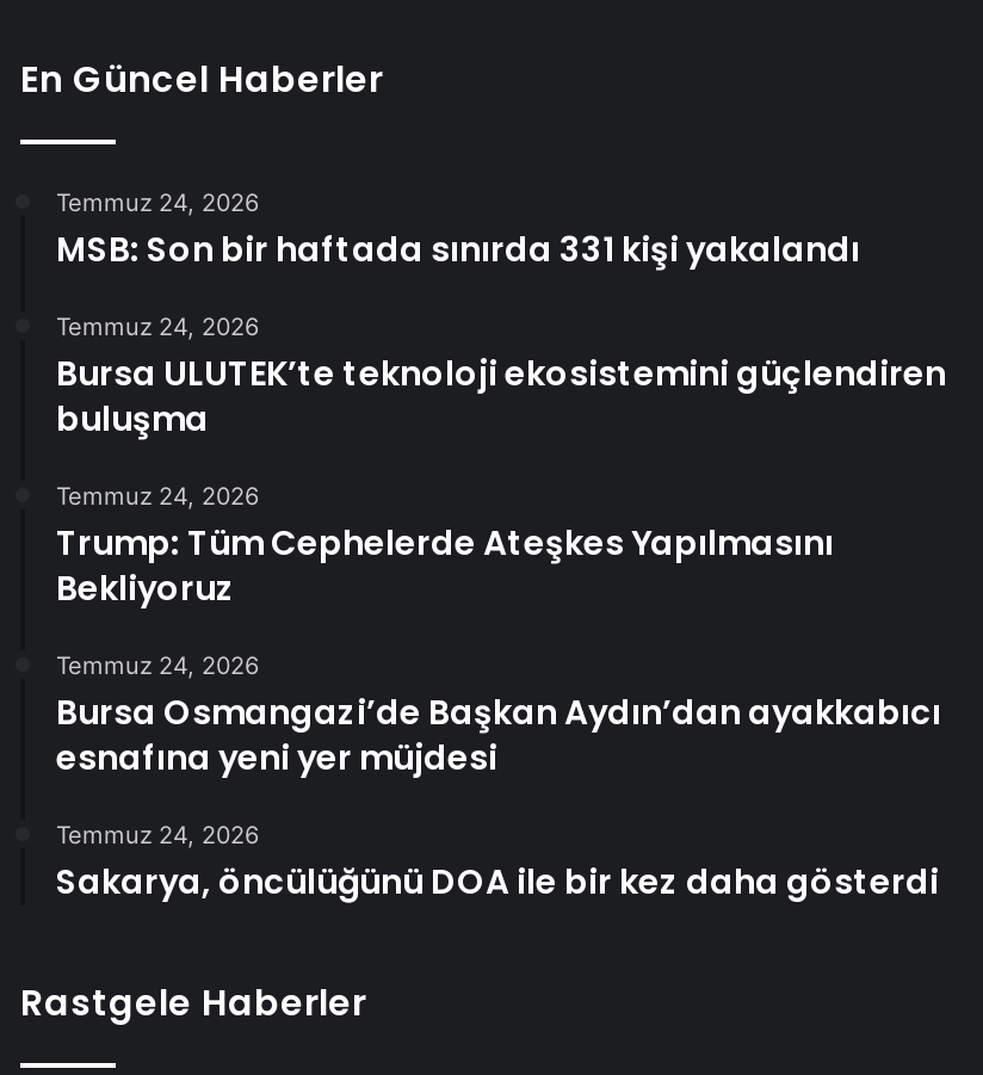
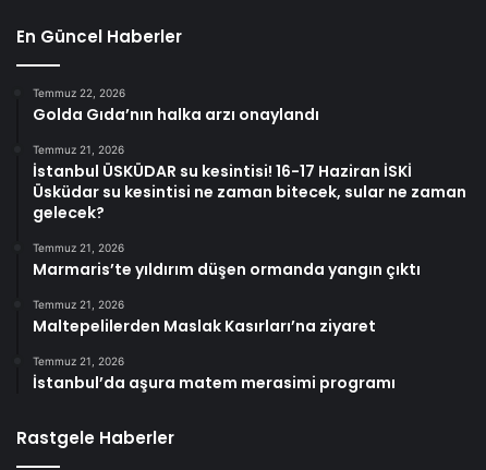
[56,189,860,274] Temmuz 24, 2026 | MSB: Son bir haftada sınırda 331 kişi yakalandı -> [33,86,319,125] Temmuz 22, 2026 | Golda Gıda’nın halka arzı onaylandı
[56,313,946,444] Temmuz 24, 2026 | Bursa ULUTEK’te teknoloji ekosistemini güçlendiren | buluşma -> [33,142,466,223] Temmuz 21, 2026 | İstanbul ÜSKÜDAR su kesintisi! 16-17 Haziran İSKİ | Üsküdar su kesintisi ne zaman bitecek, sular ne zaman | gelecek?
[56,482,834,613] Temmuz 24, 2026 | Trump: Tüm Cephelerde Ateşkes Yapılmasını | Bekliyoruz -> [33,240,421,280] Temmuz 21, 2026 | Marmaris’te yıldırım düşen ormanda yangın çıktı
[56,651,941,783] Temmuz 24, 2026 | Bursa Osmangazi’de Başkan Aydın’dan ayakkabıcı | esnafına yeni yer müjdesi -> [33,297,376,336] Temmuz 21, 2026 | Maltepelilerden Maslak Kasırları’na ziyaret
[56,821,939,907] Temmuz 24, 2026 | Sakarya, öncülüğünü DOA ile bir kez daha gösterdi -> [33,354,396,393] Temmuz 21, 2026 | İstanbul’da aşura matem merasimi programı

